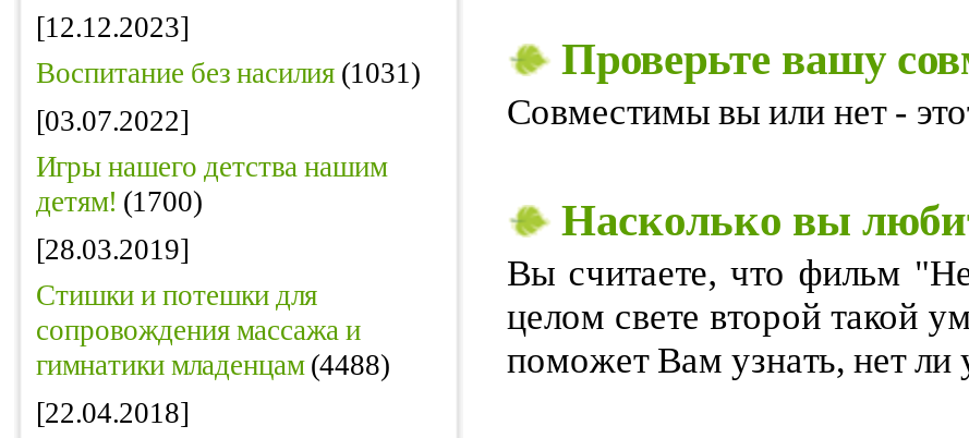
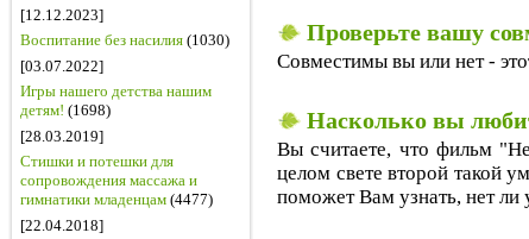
[36,57,420,89] Воспитание без насилия (1031) -> [20,31,229,49] Воспитание без насилия (1030)
[36,185,202,218] детям! (1700) -> [20,101,111,119] детям! (1698)
[36,349,389,381] гимнатики младенцам (4488) -> [20,190,213,208] гимнатики младенцам (4477)

